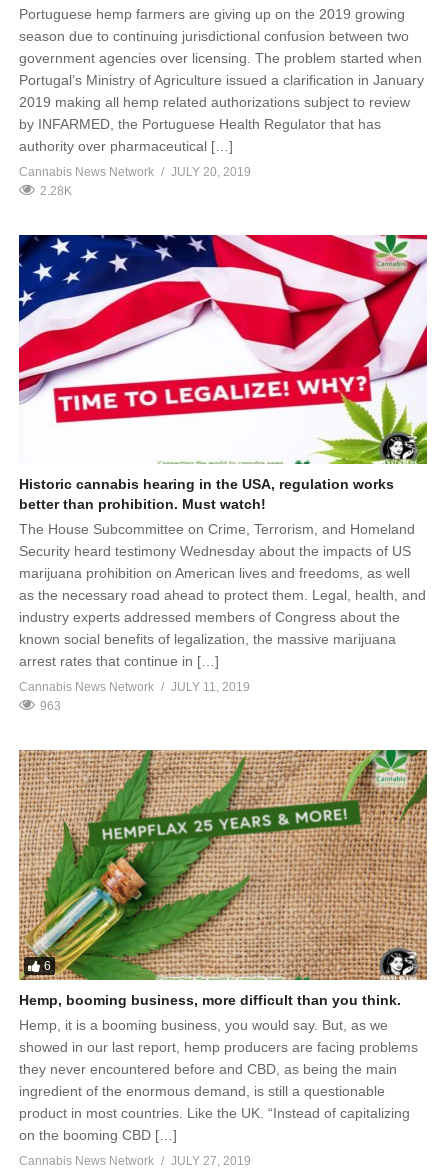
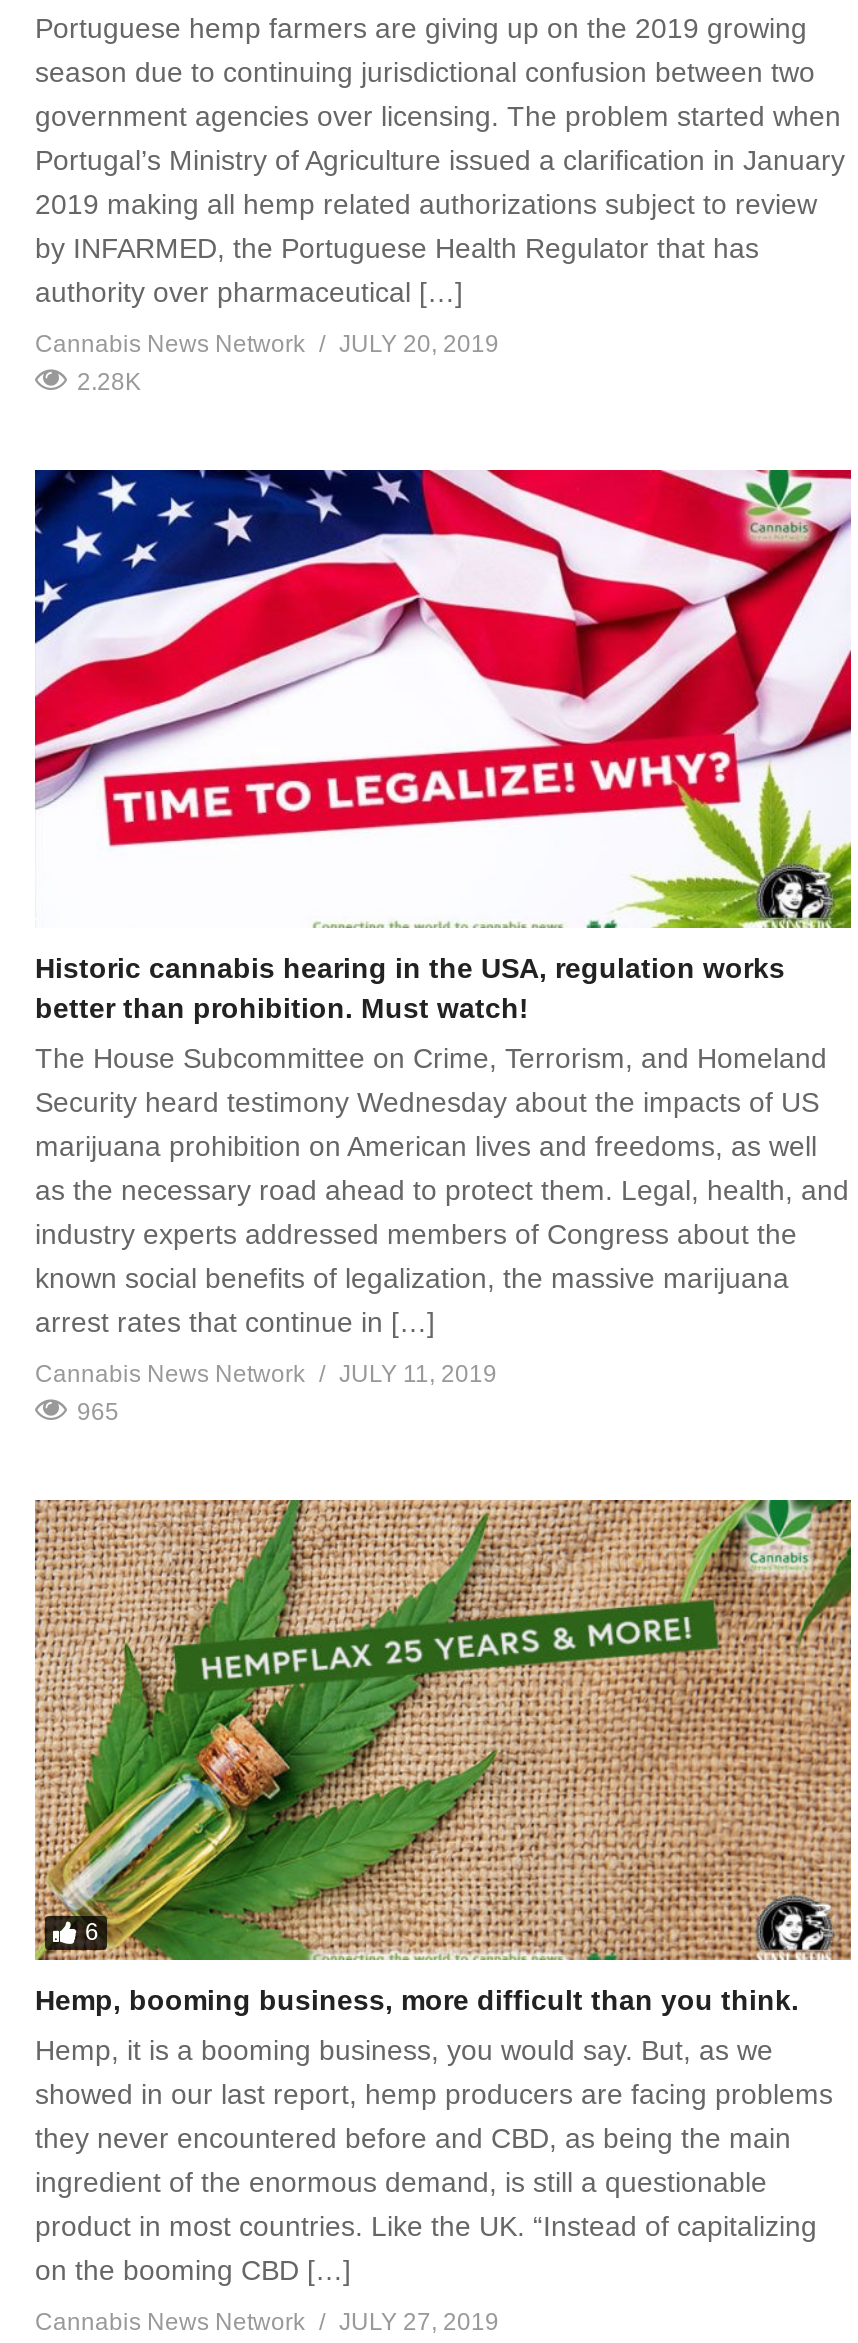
[40,699,61,713] 963 -> [77,1398,119,1426] 965

